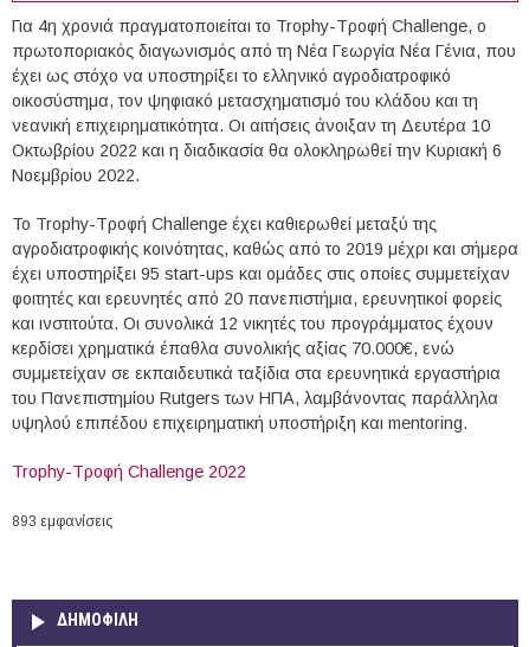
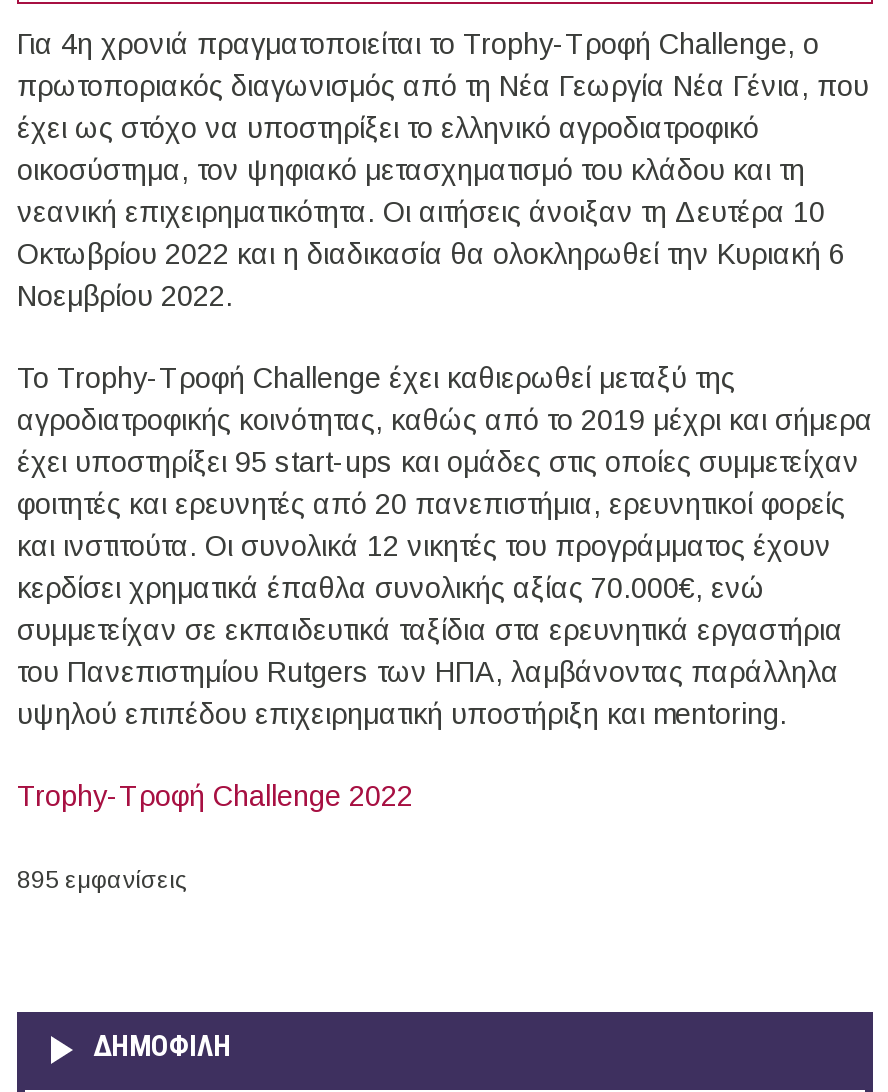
[12,513,112,530] 893 εμφανίσεις -> [17,866,187,894] 895 εμφανίσεις

